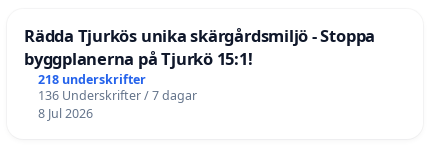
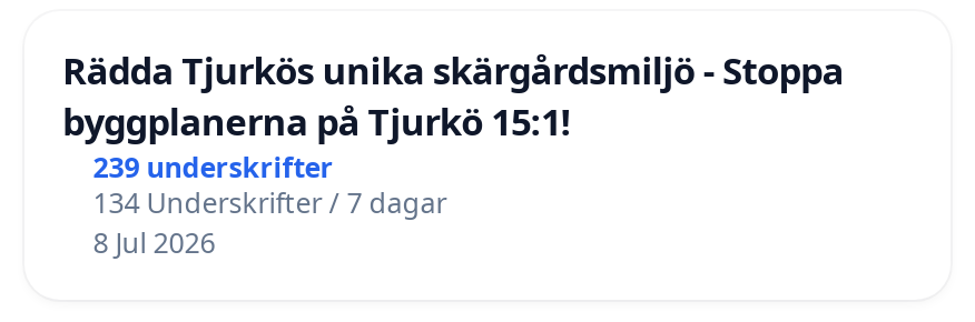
[38,71,146,88] 218 underskrifter -> [93,148,333,186] 239 underskrifter
[38,87,197,104] 136 Underskrifter / 7 dagar -> [93,183,447,221] 134 Underskrifter / 7 dagar

